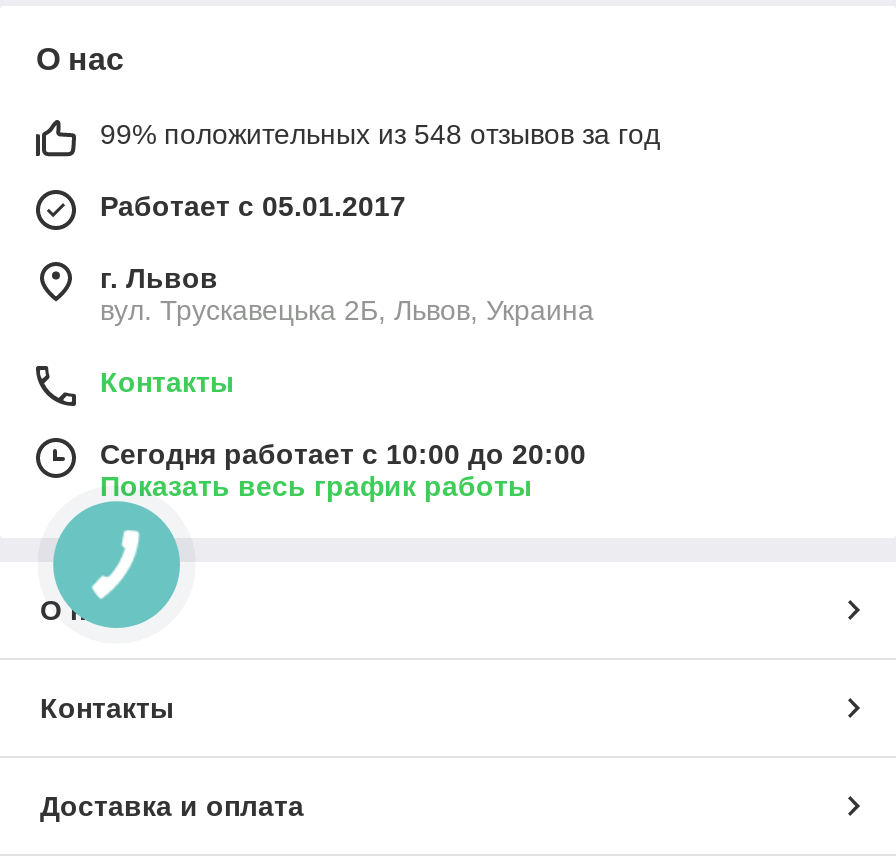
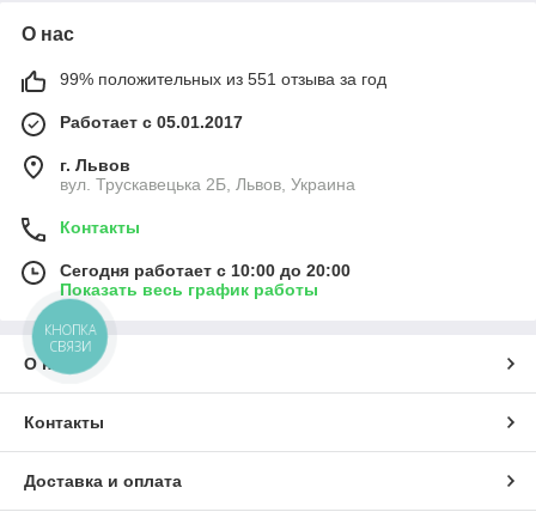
[100,119,660,151] 99% положительных из 548 отзывов за год -> [60,70,386,89] 99% положительных из 551 отзыва за год
none -> [44,320,96,355] КНОПКА | СВЯЗИ

